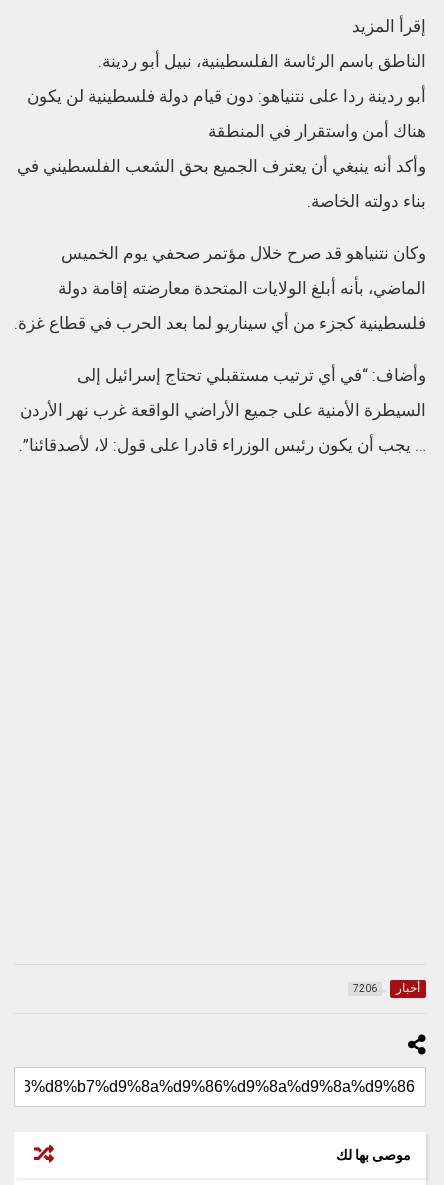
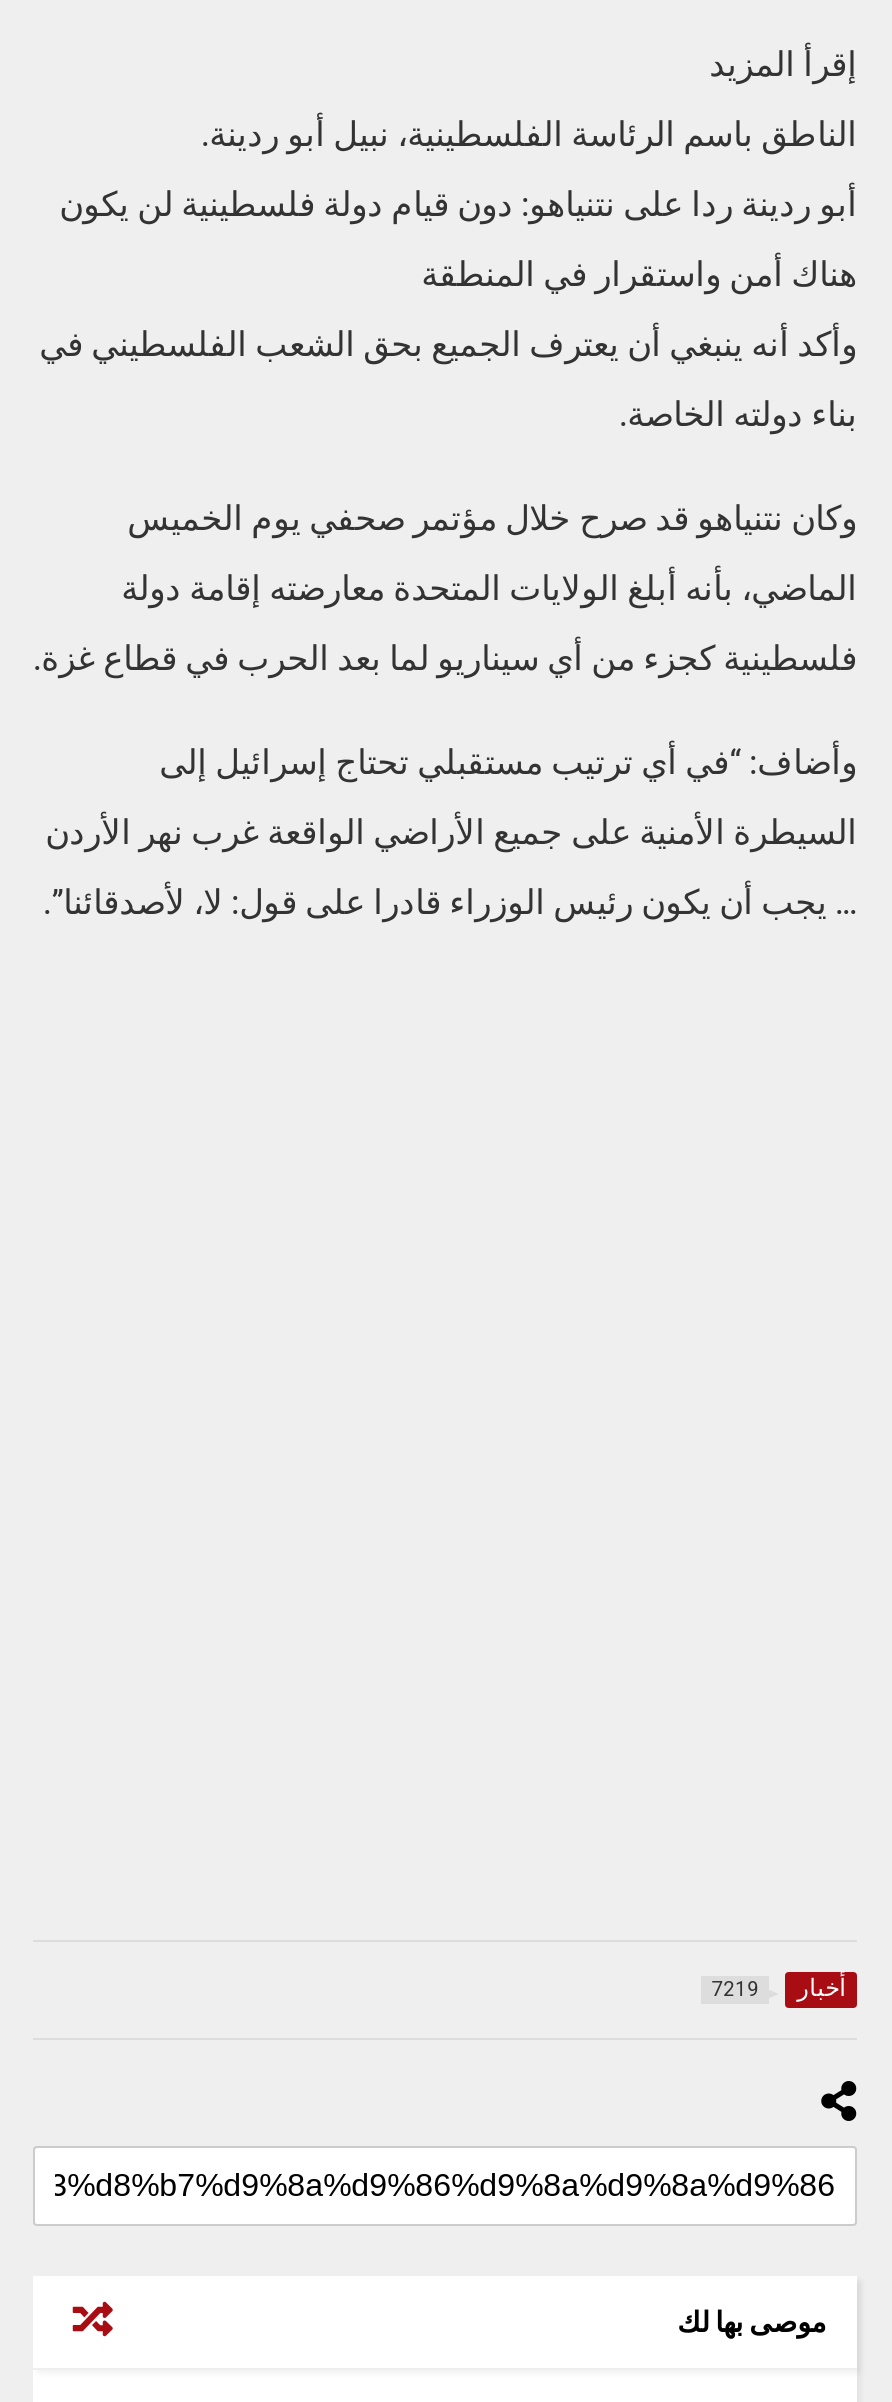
[353,981,420,995] أخبار 7206 -> [711,1975,845,2003] أخبار 7219

